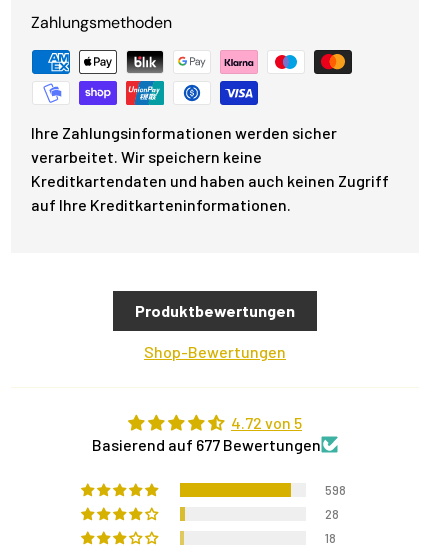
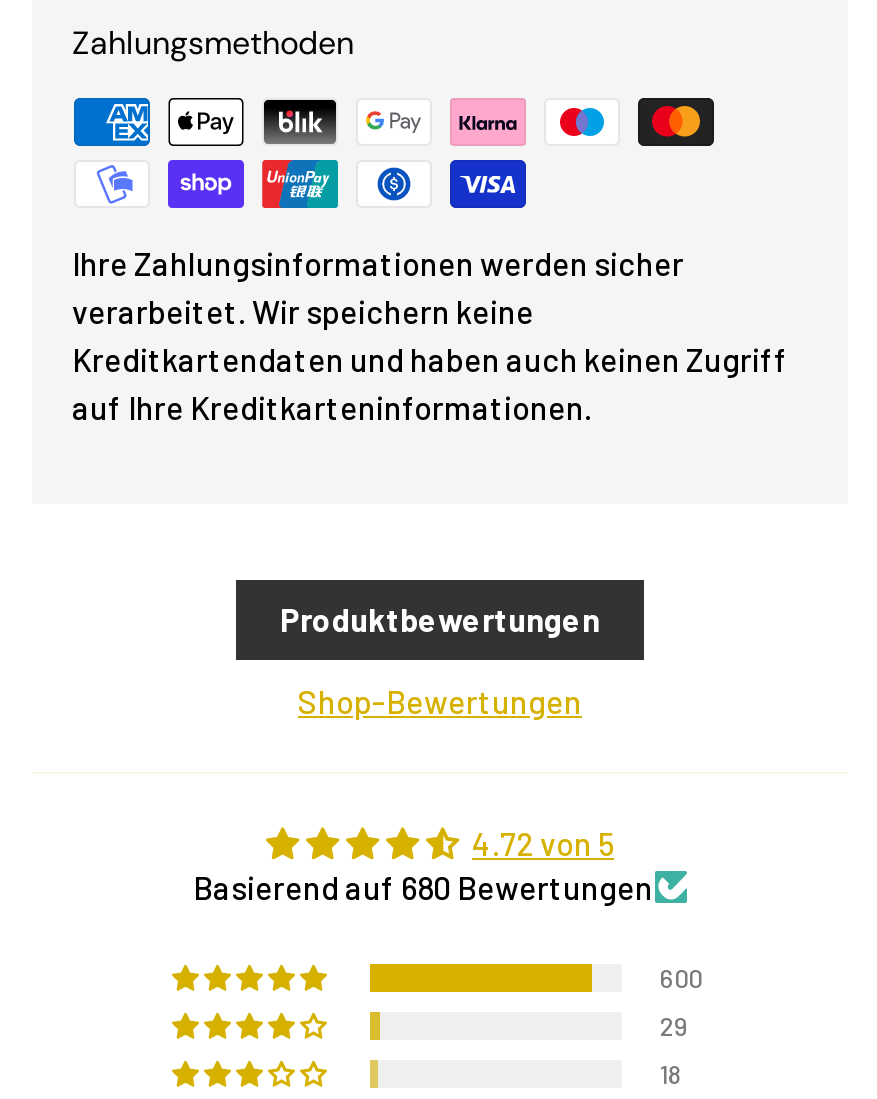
[92,435,321,454] Basierend auf 677 Bewertungen -> [193,868,653,906] Basierend auf 680 Bewertungen
[325,482,346,498] 598 -> [660,961,702,993] 600
[325,506,339,522] 28 -> [660,1009,688,1041] 29

